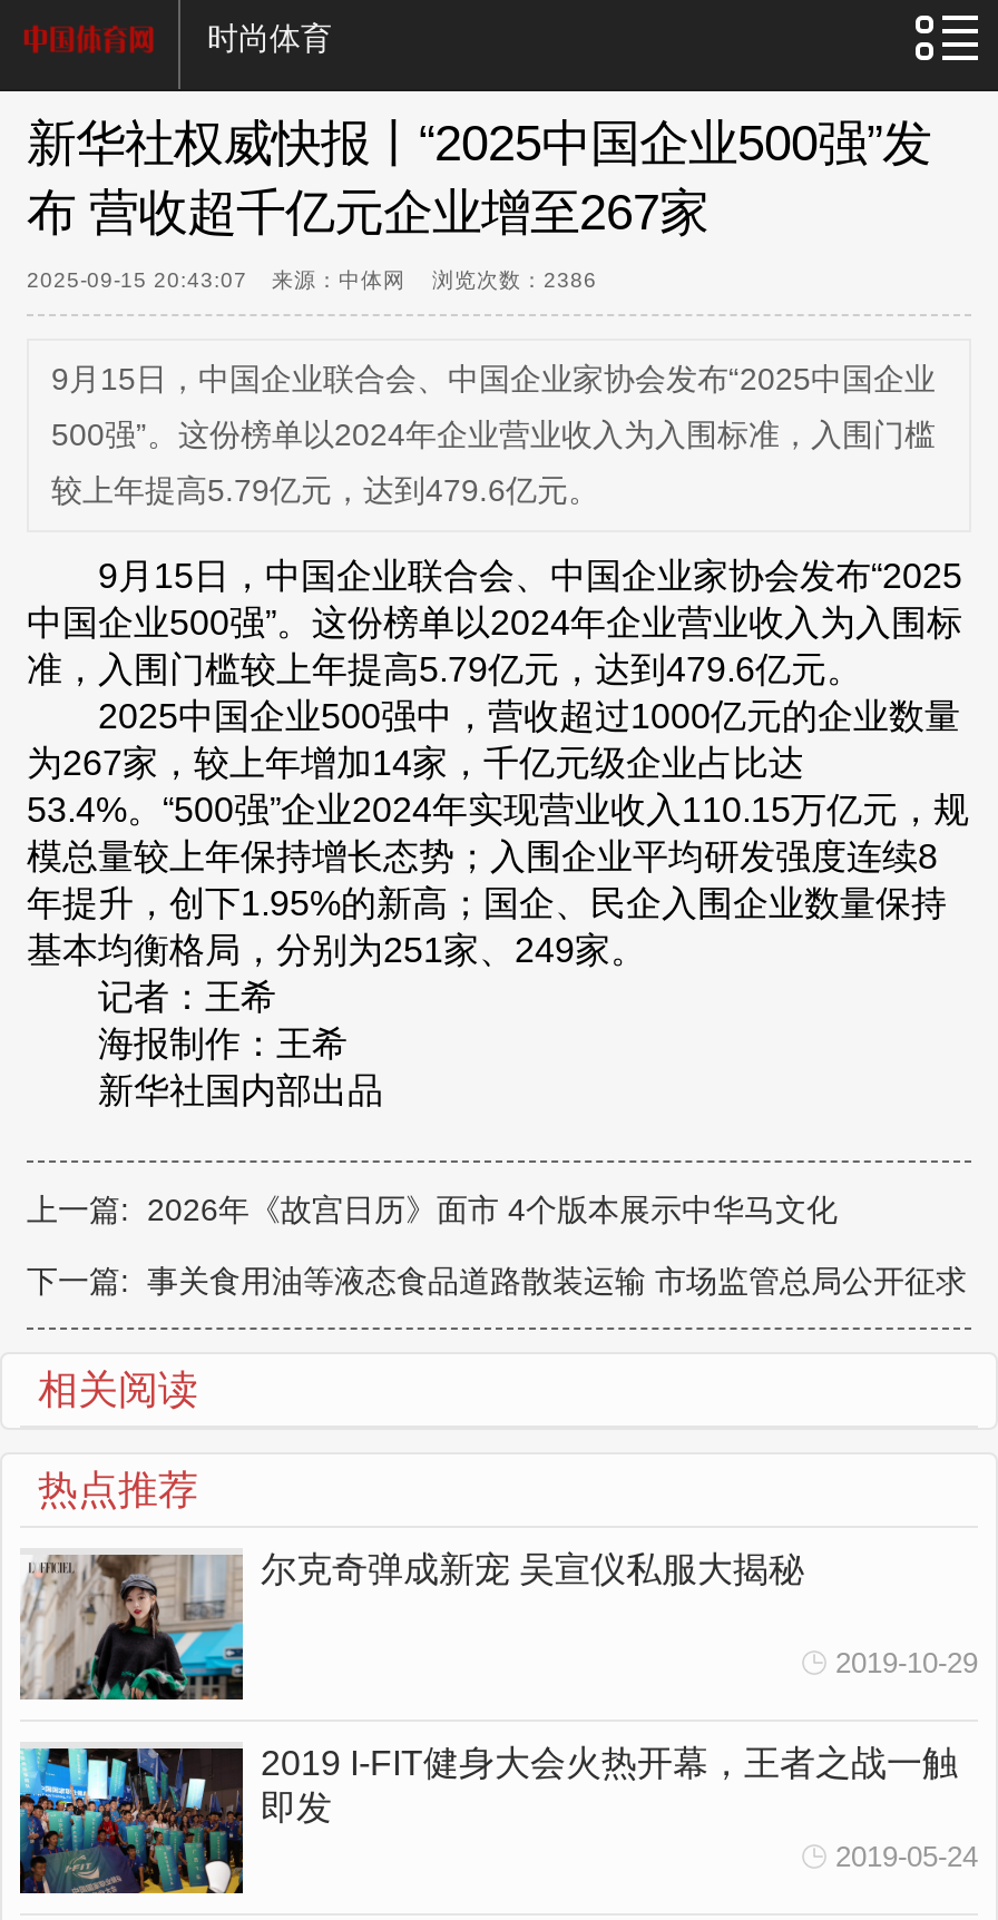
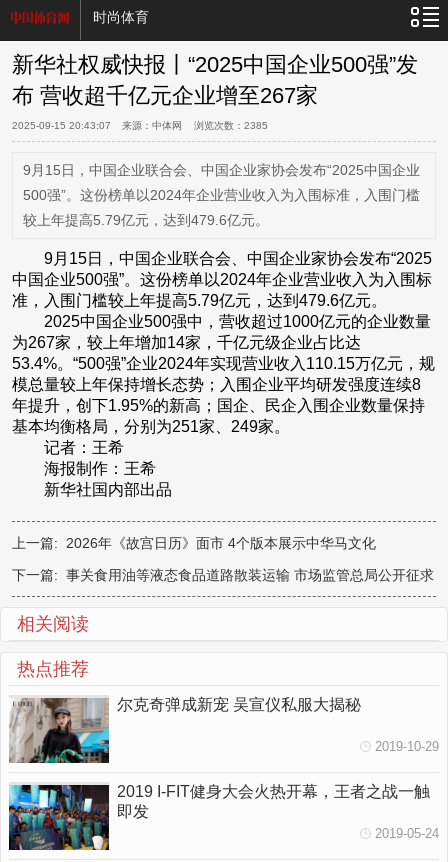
[265,267,624,292] 来源：中体网 浏览次数：2386 -> [119,120,280,131] 来源：中体网 浏览次数：2385

